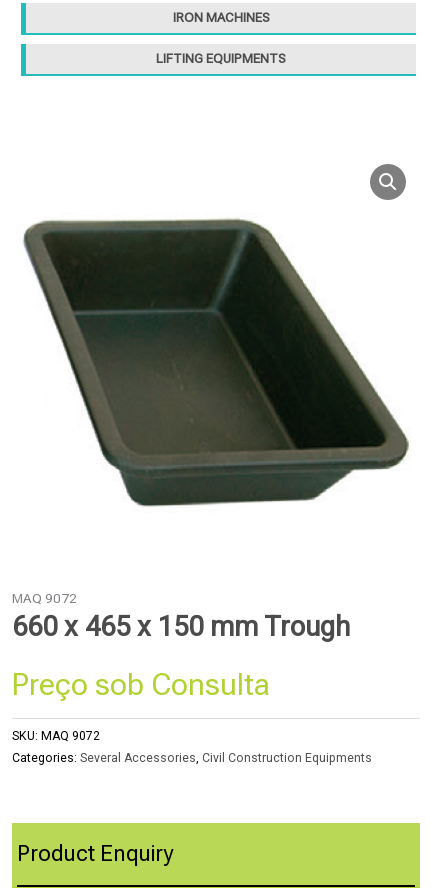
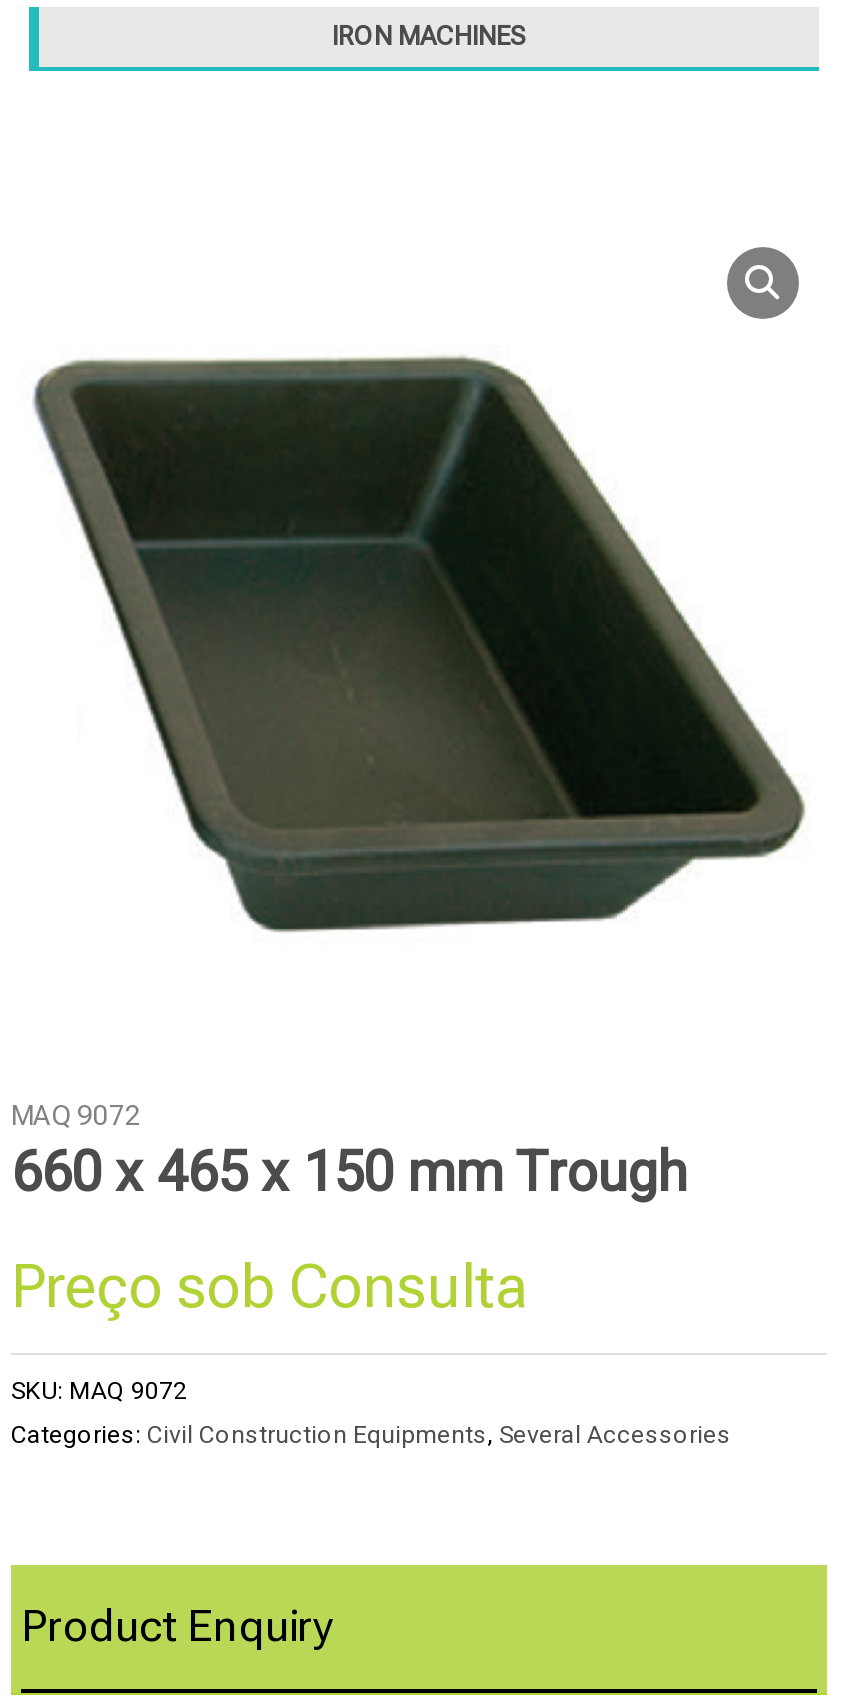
[156,51,286,66] LIFTING EQUIPMENTS -> none
[12,751,372,765] Categories: Several Accessories, Civil Construction Equipments -> [11,1420,731,1448] Categories: Civil Construction Equipments, Several Accessories

